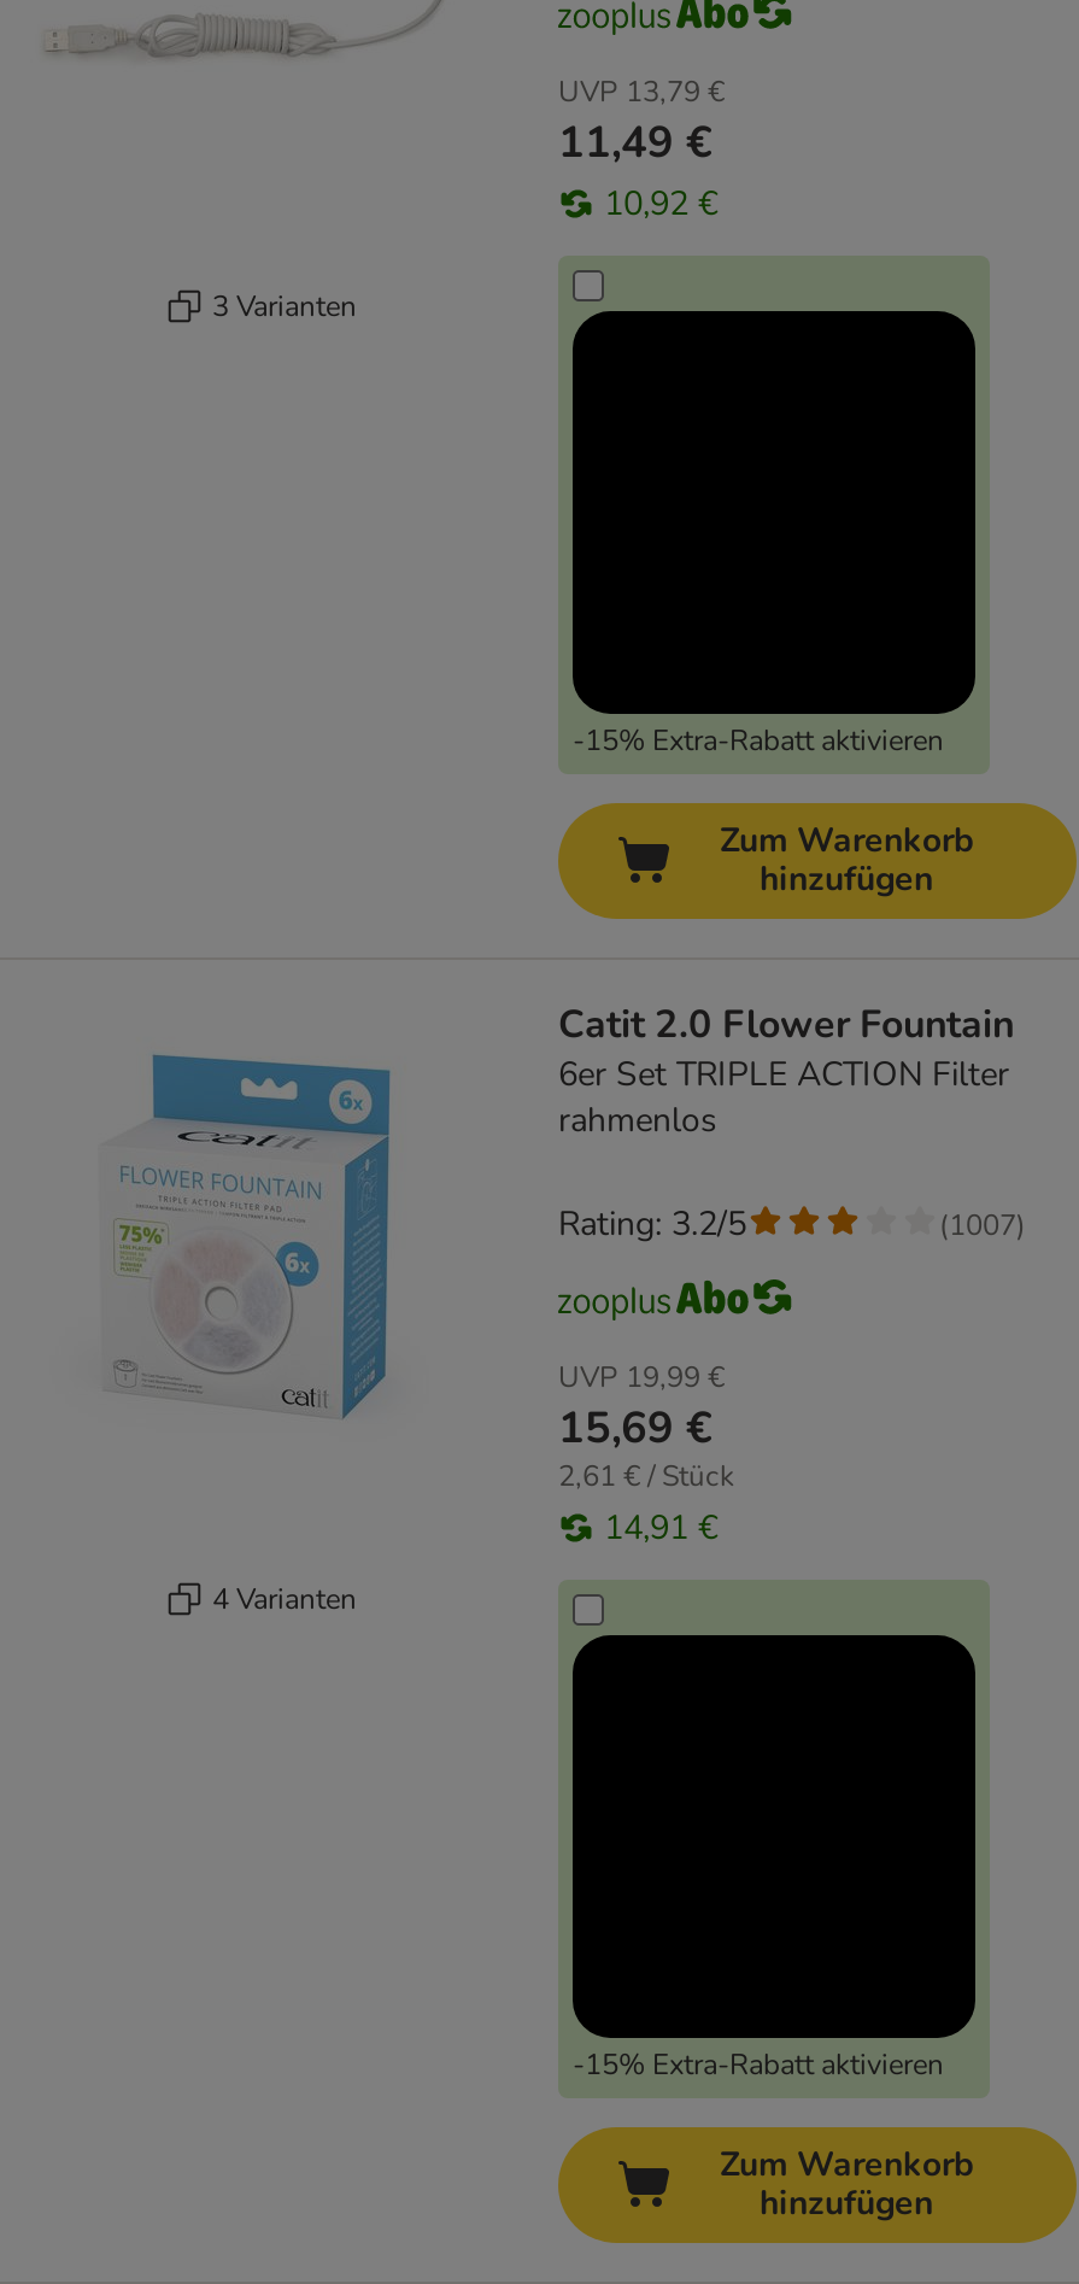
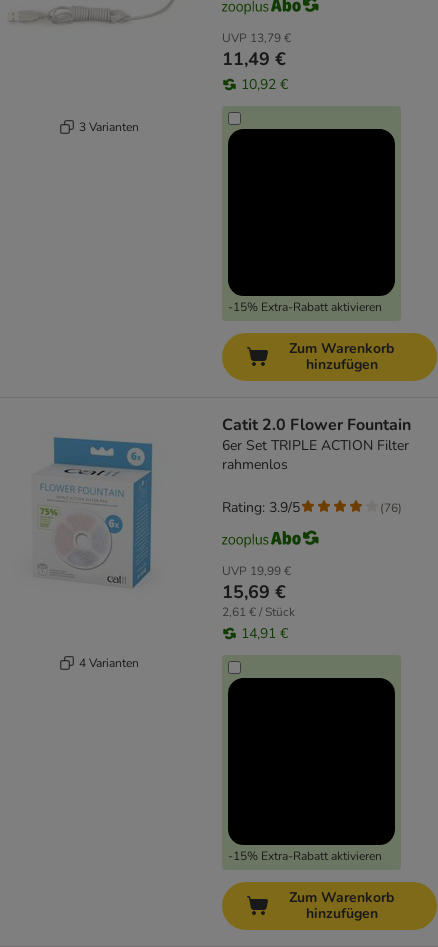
[558,1201,746,1247] Rating: 3.2/5 -> [222,498,300,517] Rating: 3.9/5
[939,1205,1026,1244] (1007) -> [380,500,402,516] (76)

